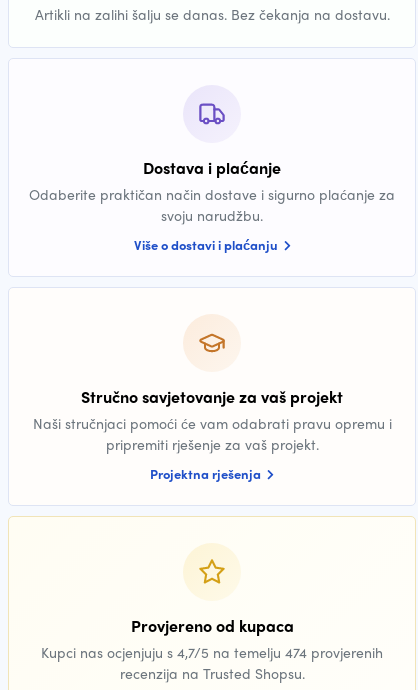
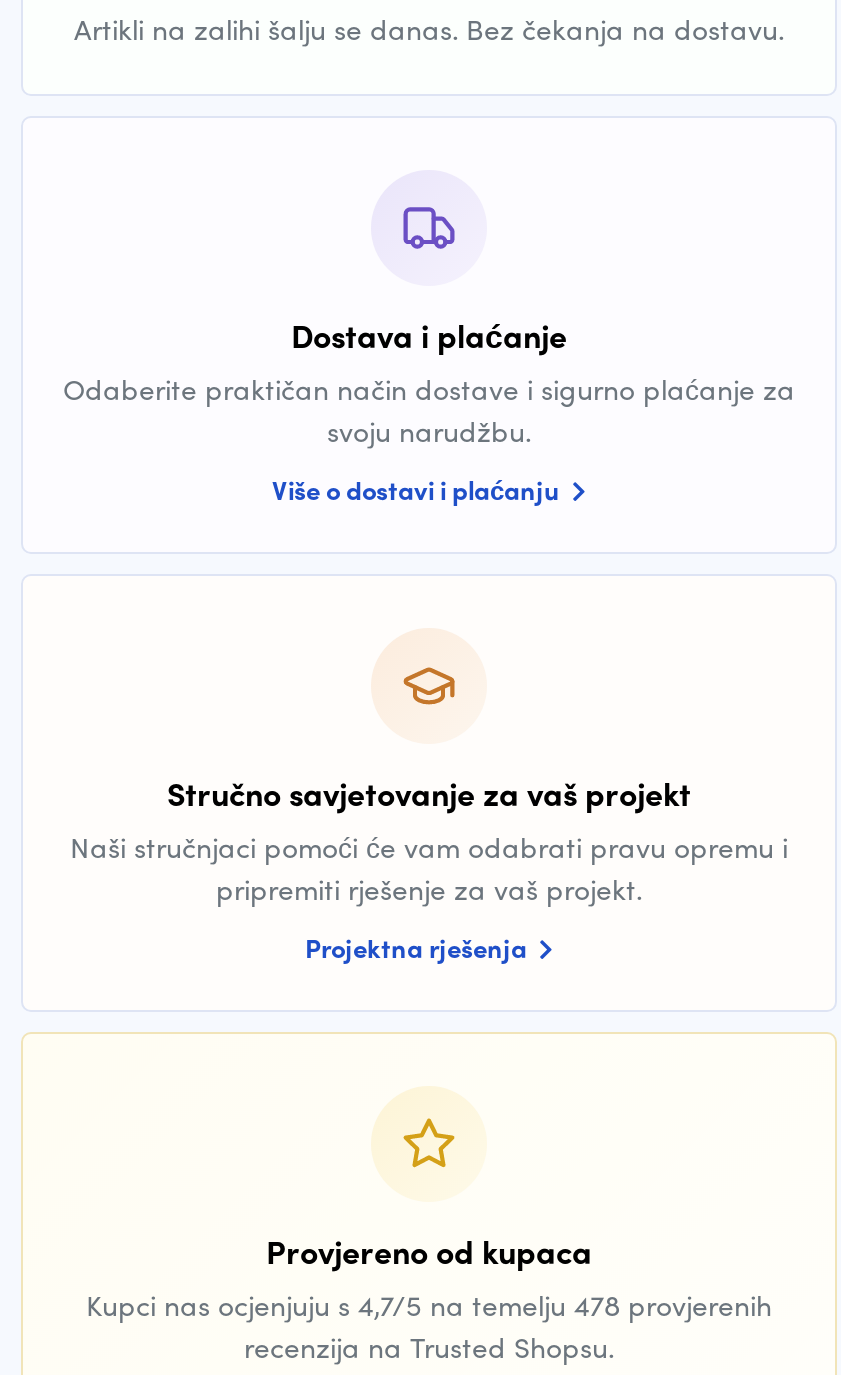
[41,642,383,662] Kupci nas ocjenjuju s 4,7/5 na temelju 474 provjerenih -> [86,1283,772,1323] Kupci nas ocjenjuju s 4,7/5 na temelju 478 provjerenih

